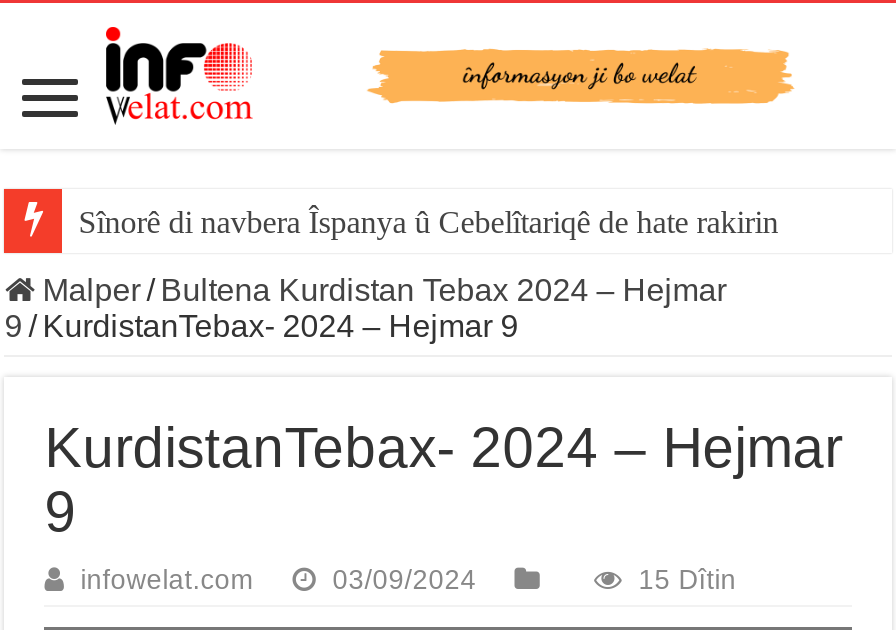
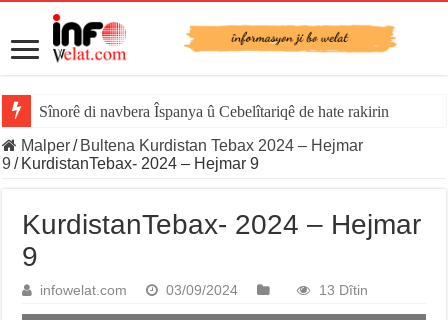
[638,566,736,596] 15 Dîtin -> [319,283,368,298] 13 Dîtin

